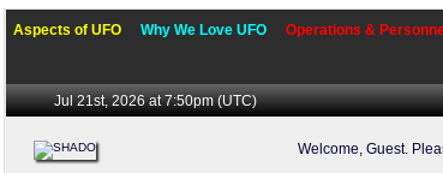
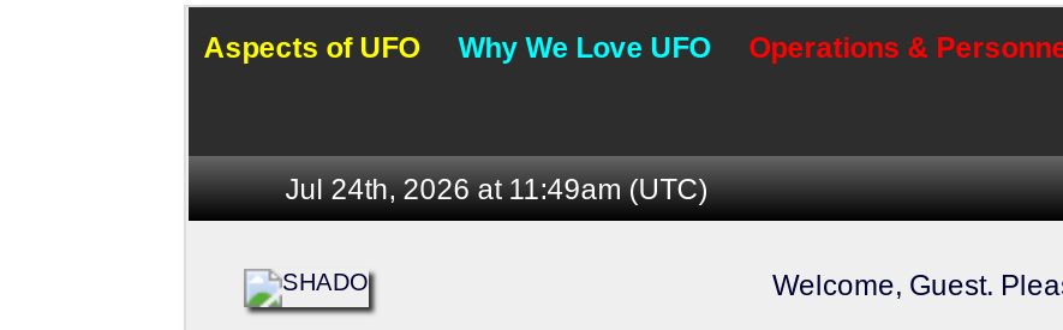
[54,92,257,109] Jul 21st, 2026 at 7:50pm (UTC) -> [285,172,708,205] Jul 24th, 2026 at 11:49am (UTC)

